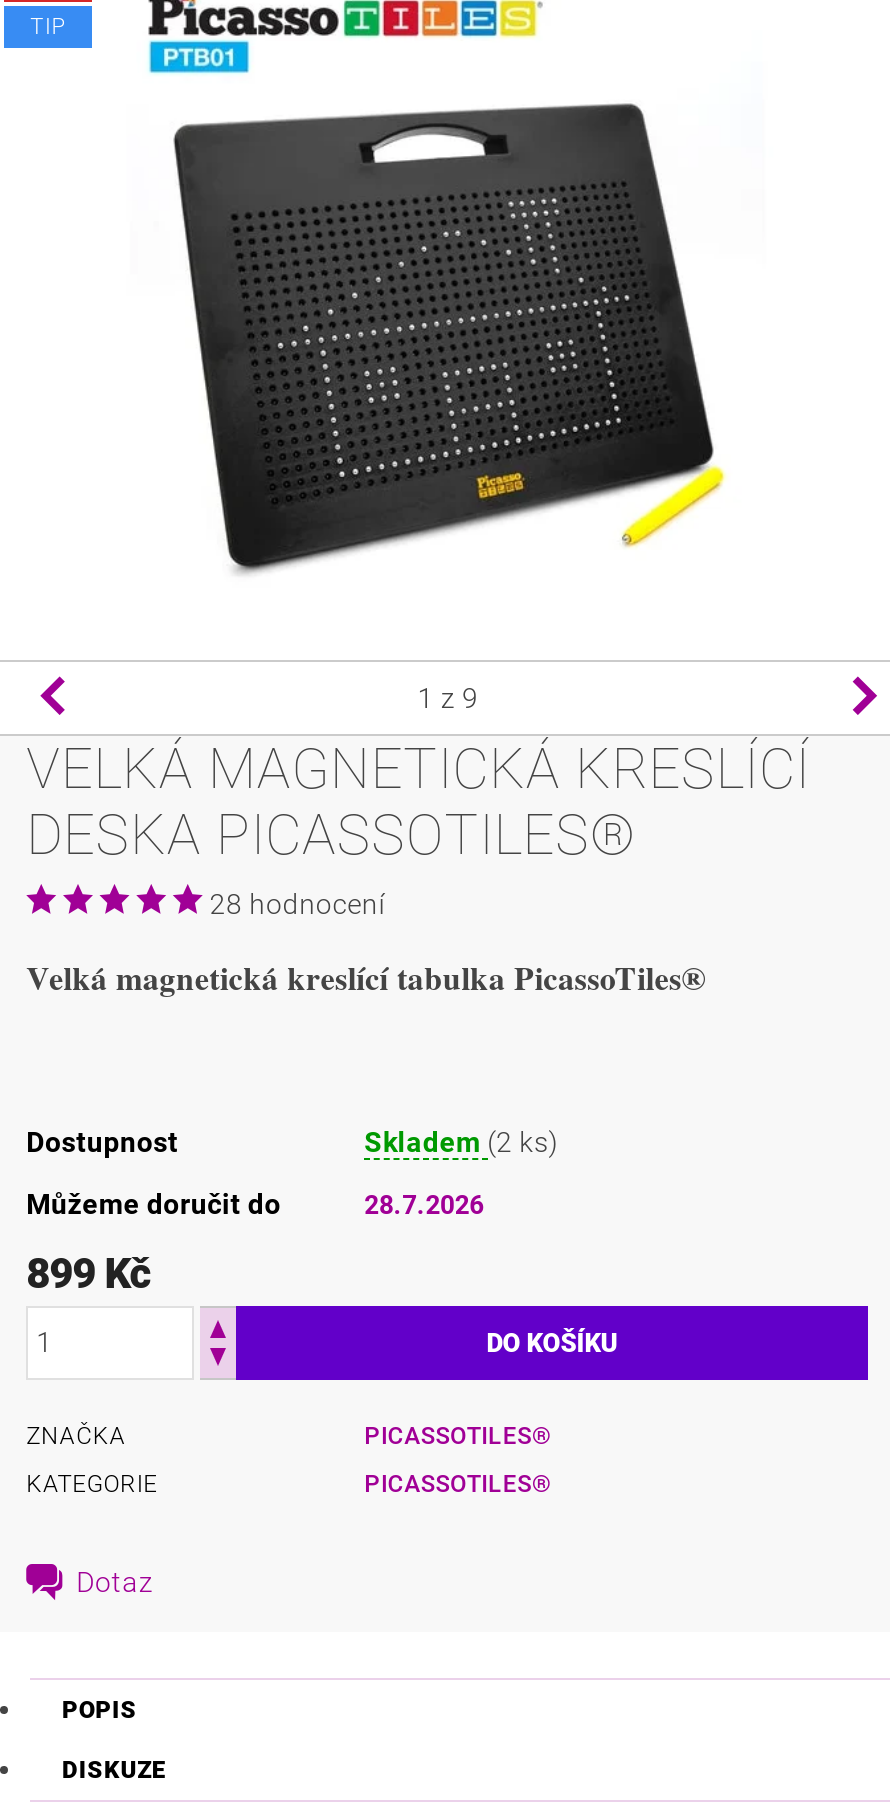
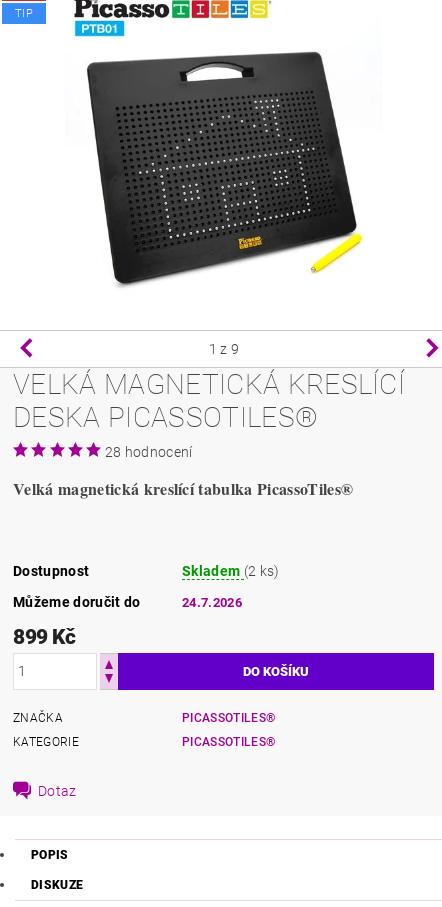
[364,1189,484,1219] 28.7.2026 -> [182,594,242,609] 24.7.2026

